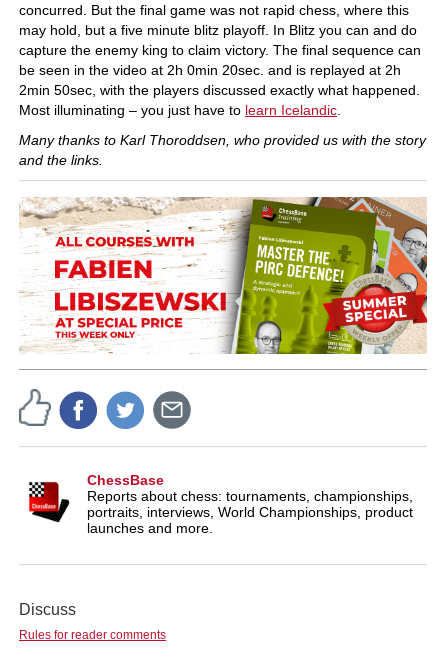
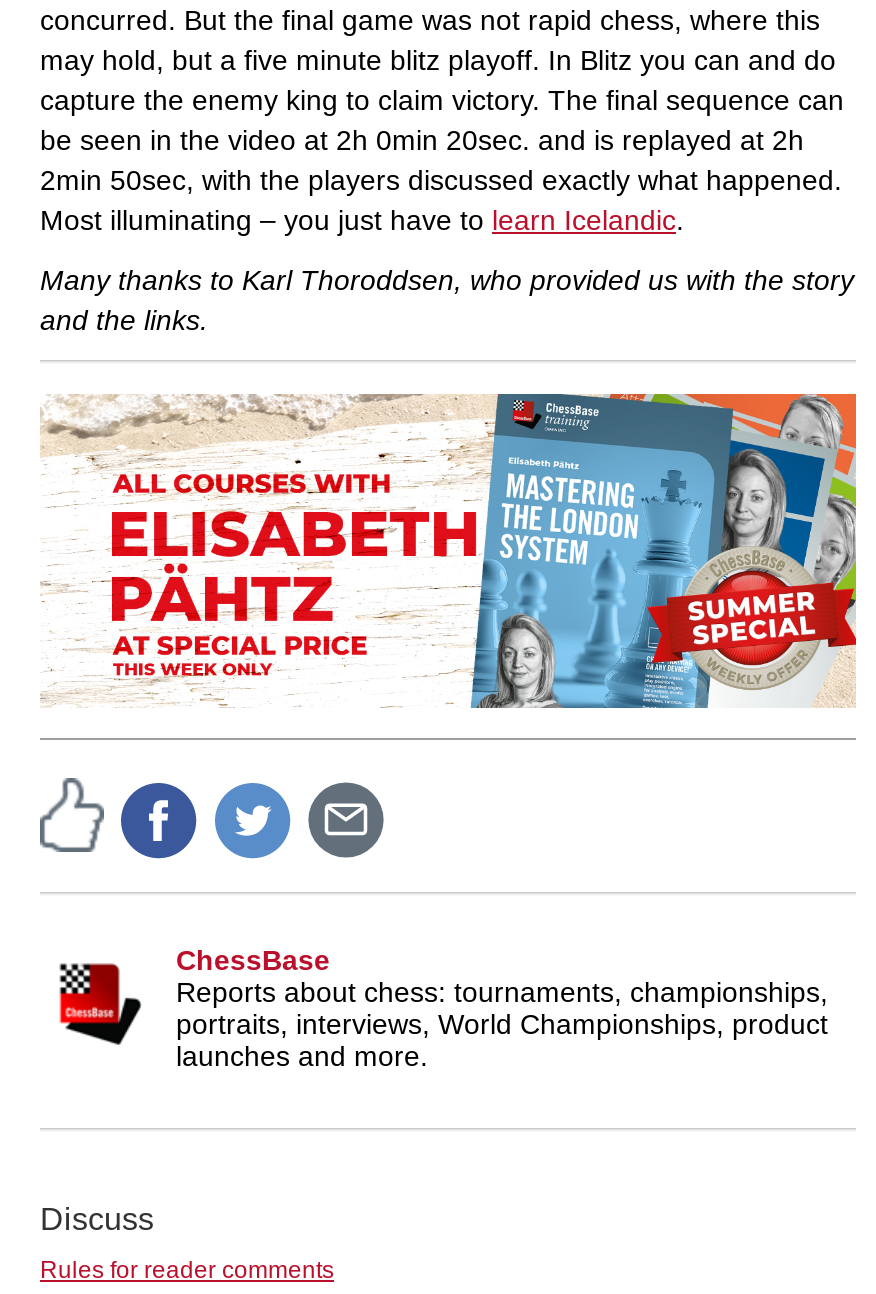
[55,196,428,355] [image] -> [110,392,858,710] [image]

